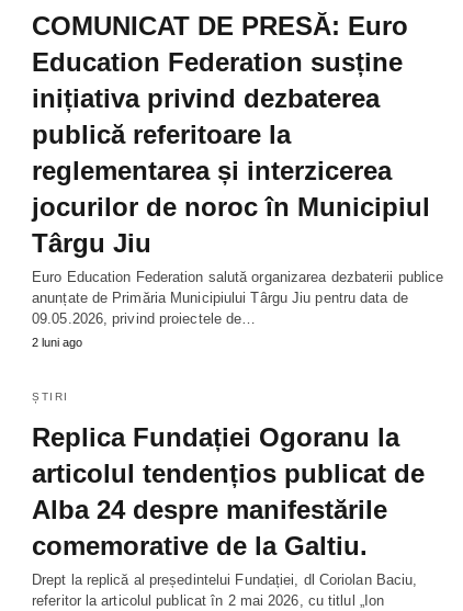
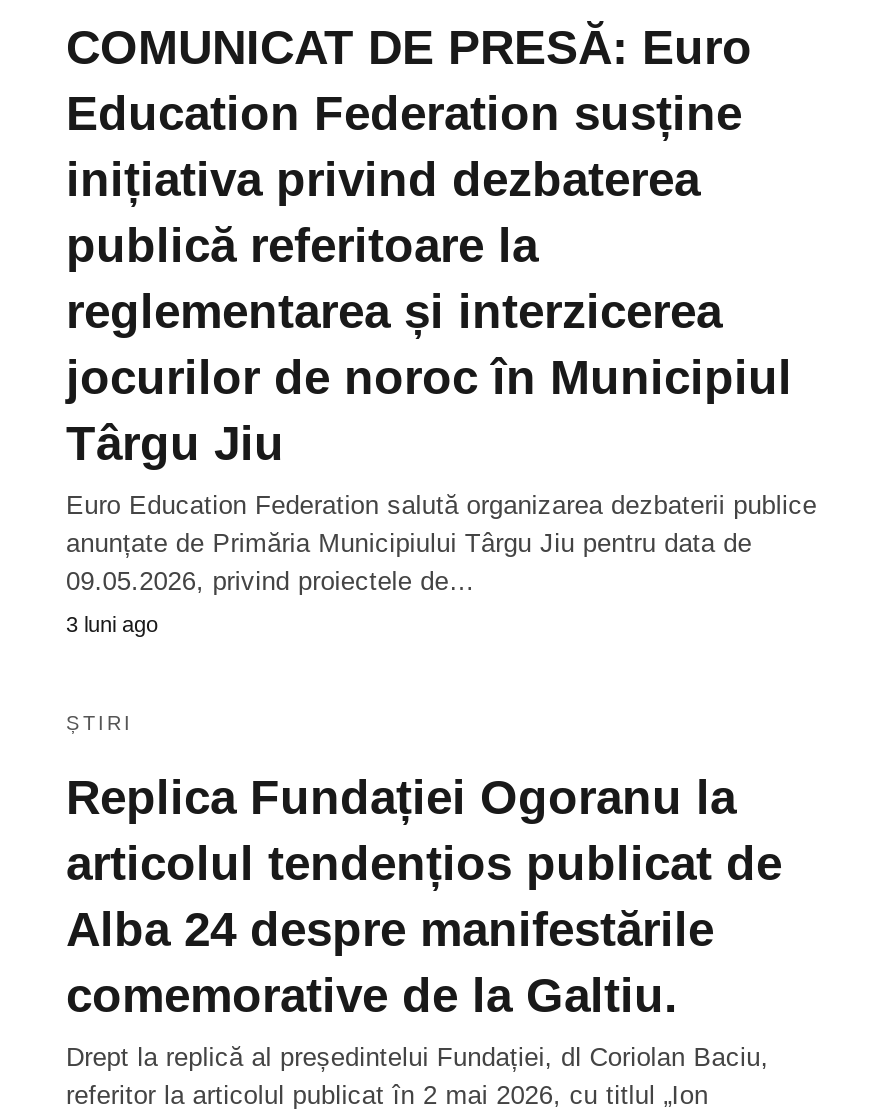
[32,335,82,349] 2 luni ago -> [66,611,158,635] 3 luni ago

